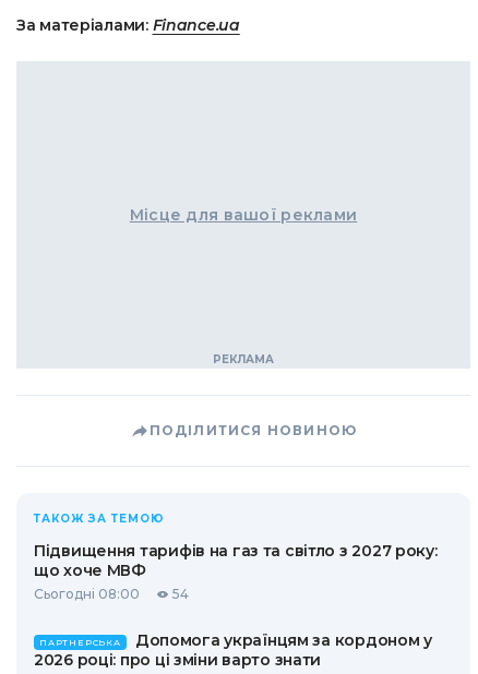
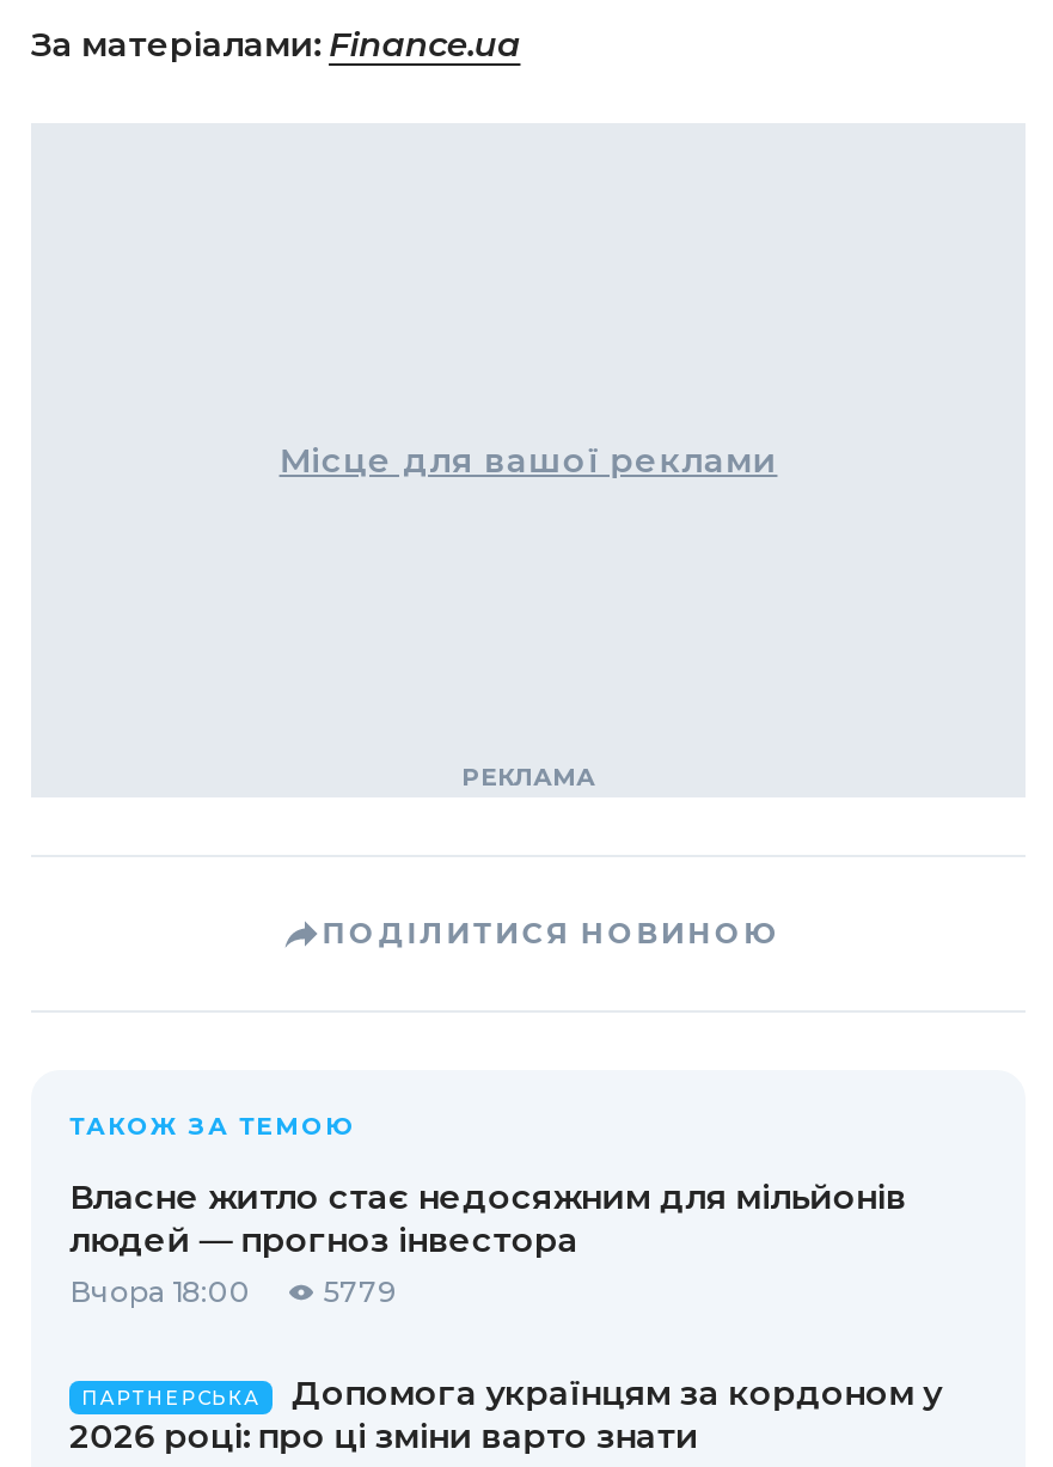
[34,541,437,602] Підвищення тарифів на газ та світло з 2027 року: | що хоче МВФ | Сьогодні 08:00 | 54 -> [69,1176,906,1310] Власне житло стає недосяжним для мільйонів | людей — прогноз інвестора | Вчора 18:00 | 5779

